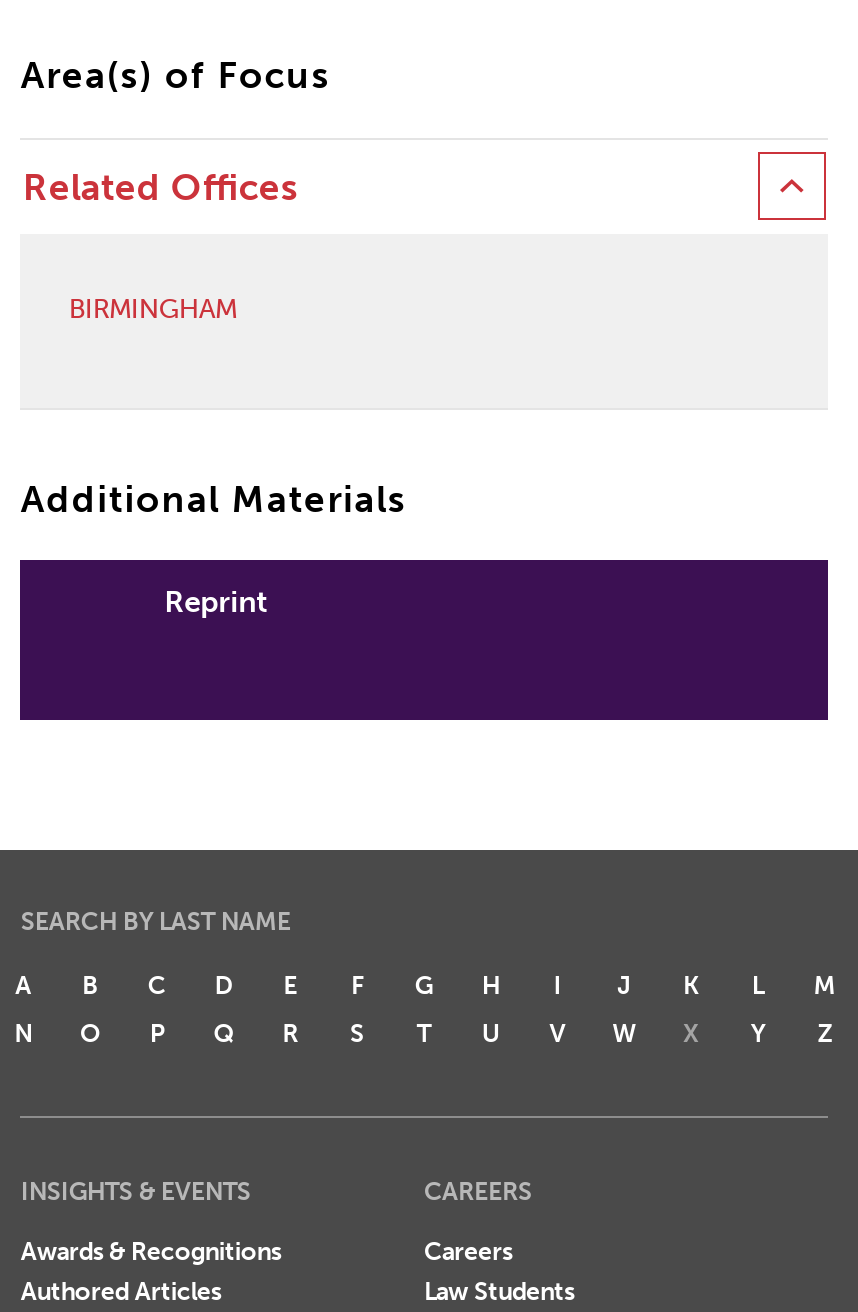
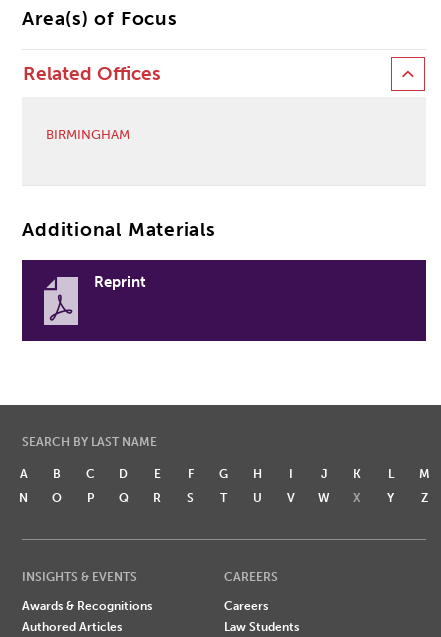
none -> [43,276,79,326] [image]

